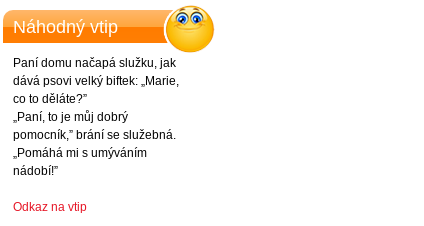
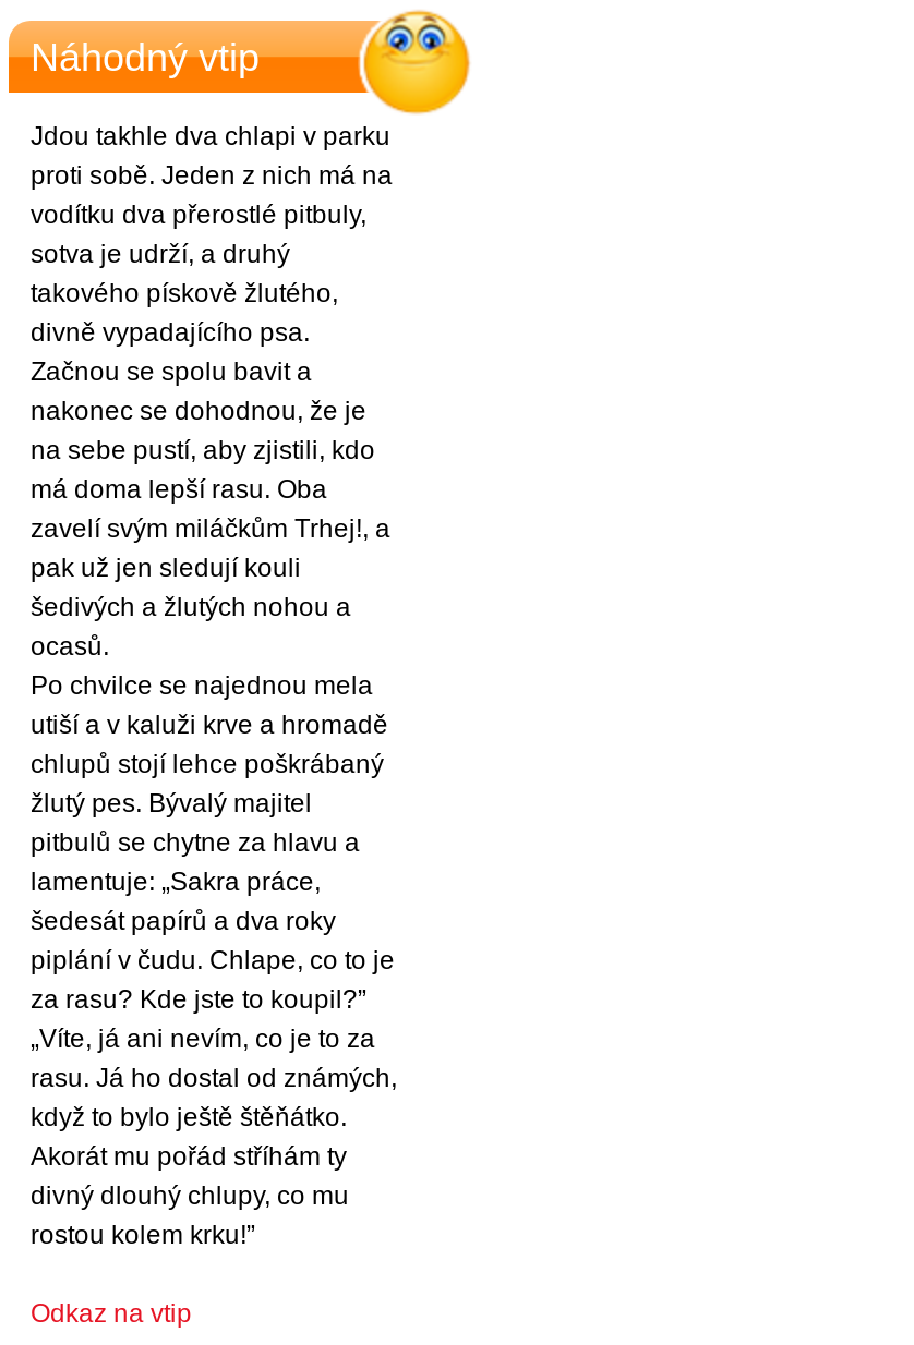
[13,56,179,178] Paní domu načapá služku, jak | dává psovi velký biftek: „Marie, | co to děláte?” | „Paní, to je můj dobrý | pomocník,” brání se služebná. | „Pomáhá mi s umýváním | nádobí!” -> [31,121,397,1250] Jdou takhle dva chlapi v parku | proti sobě. Jeden z nich má na | vodítku dva přerostlé pitbuly, | sotva je udrží, a druhý | takového pískově žlutého, | divně vypadajícího psa. | Začnou se spolu bavit a | nakonec se dohodnou, že je | na sebe pustí, aby zjistili, kdo | má doma lepší rasu. Oba | zavelí svým miláčkům Trhej!, a | pak už jen sledují kouli | šedivých a žlutých nohou a | ocasů. | Po chvilce se najednou mela | utiší a v kaluži krve a hromadě | chlupů stojí lehce poškrábaný | žlutý pes. Bývalý majitel | pitbulů se chytne za hlavu a | lamentuje: „Sakra práce, | šedesát papírů a dva roky | piplání v čudu. Chlape, co to je | za rasu? Kde jste to koupil?” | „Víte, já ani nevím, co je to za | rasu. Já ho dostal od známých, | když to bylo ještě štěňátko. | Akorát mu pořád stříhám ty | divný dlouhý chlupy, co mu | rostou kolem krku!”

